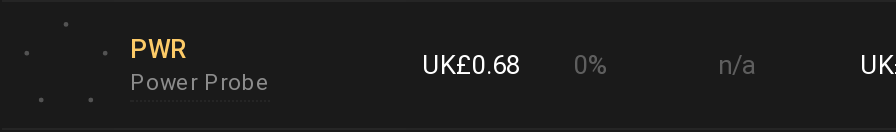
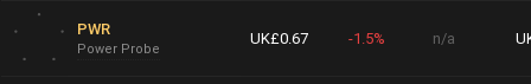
[422,50,608,80] UK£0.68 | 0% -> [250,30,385,47] UK£0.67 | -1.5%

